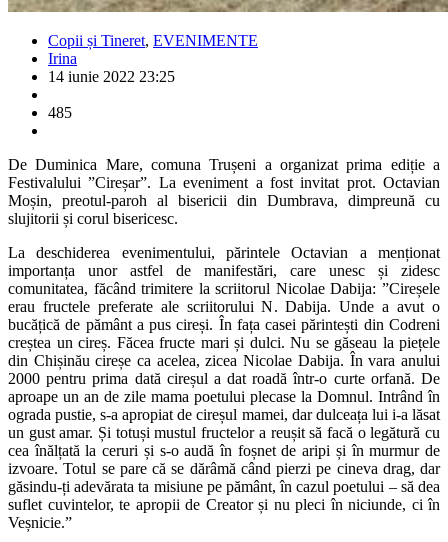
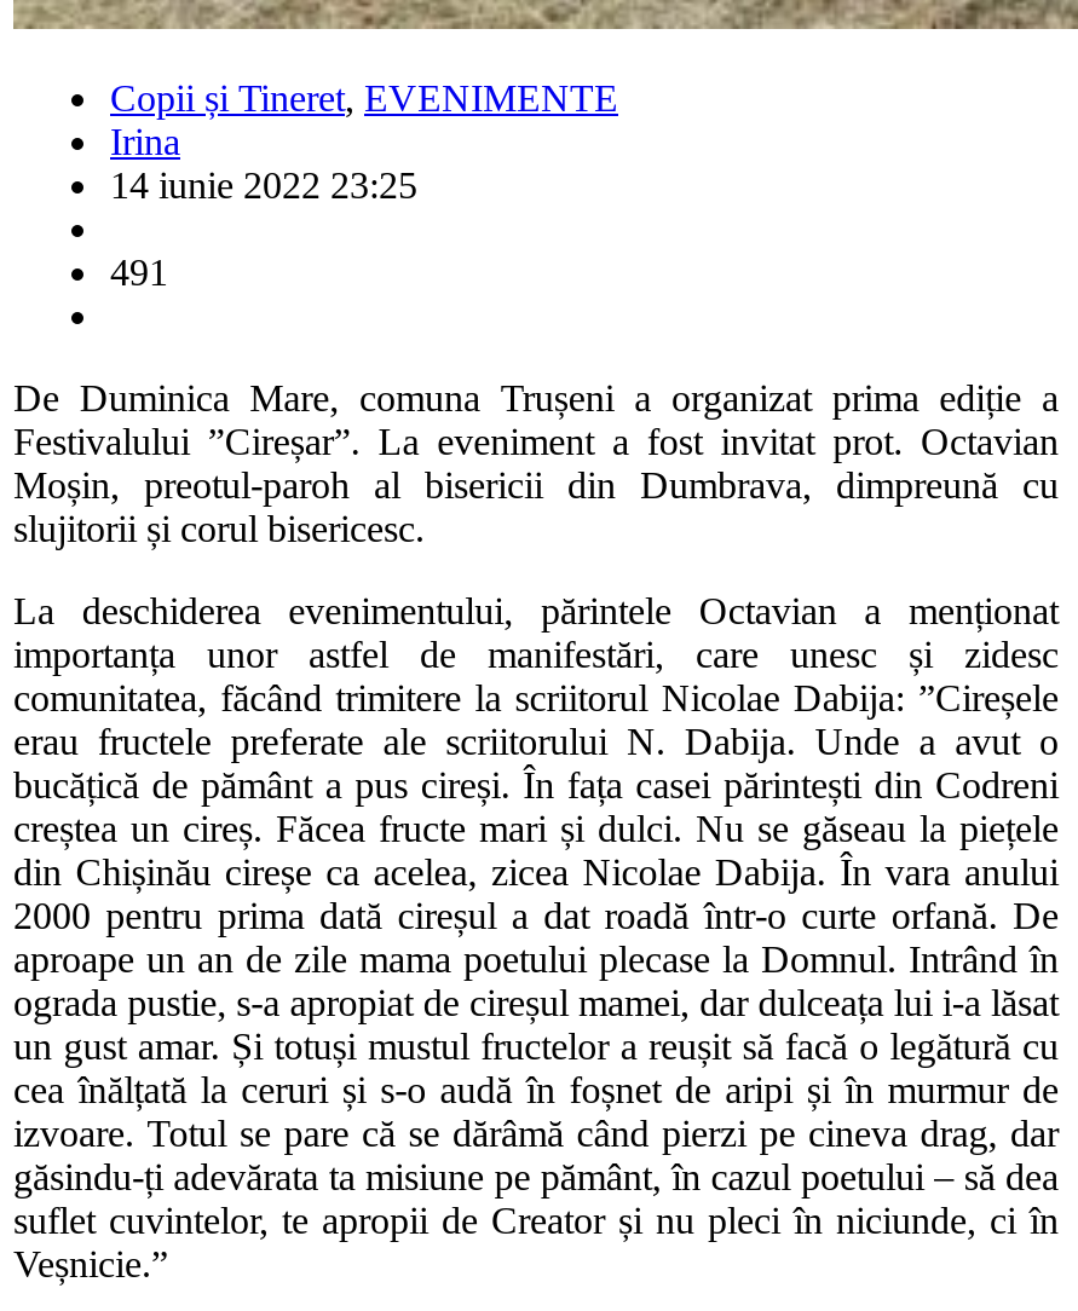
[48,104,72,121] 485 -> [110,253,168,294] 491

